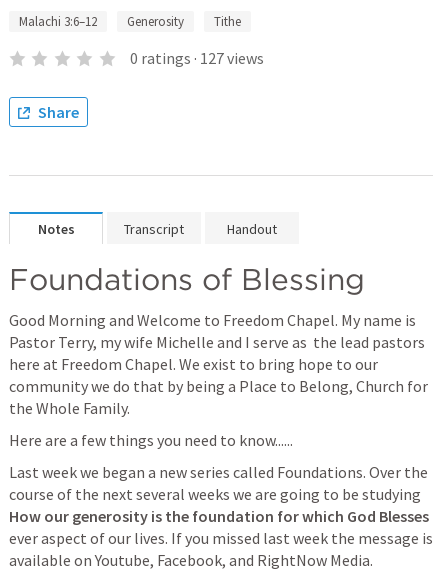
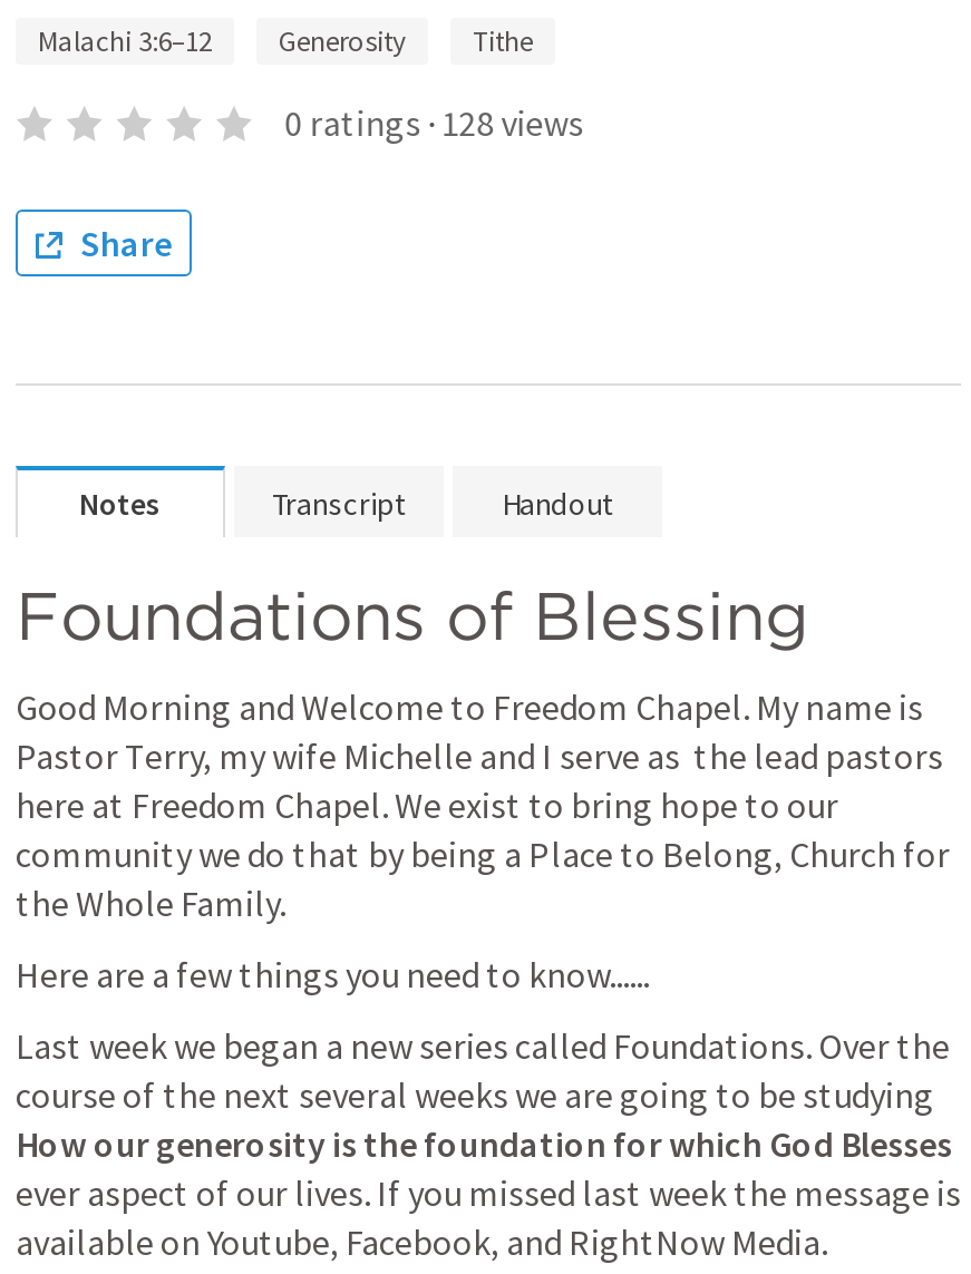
[130,48,264,68] 0 ratings · 127 views -> [285,100,583,145] 0 ratings · 128 views

